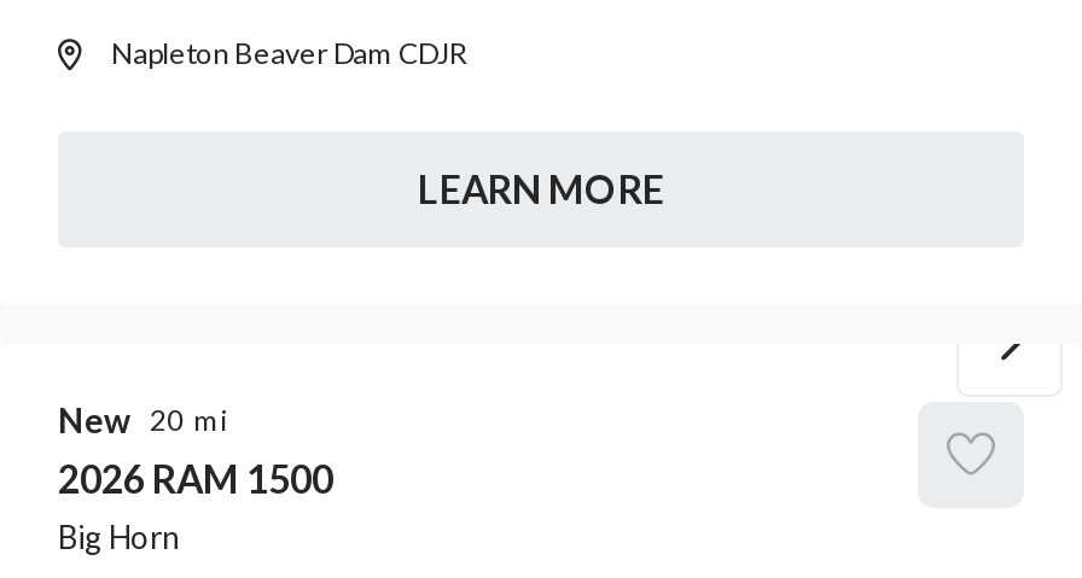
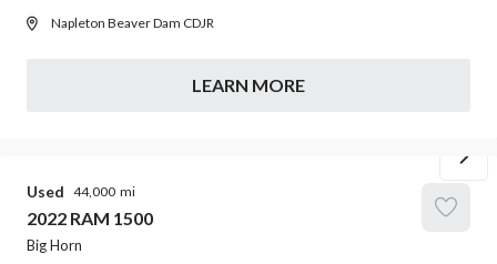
[58,399,333,501] New 20 | 2026 RAM 1500 -> [27,182,153,229] Used 44,000 | 2022 RAM 1500

